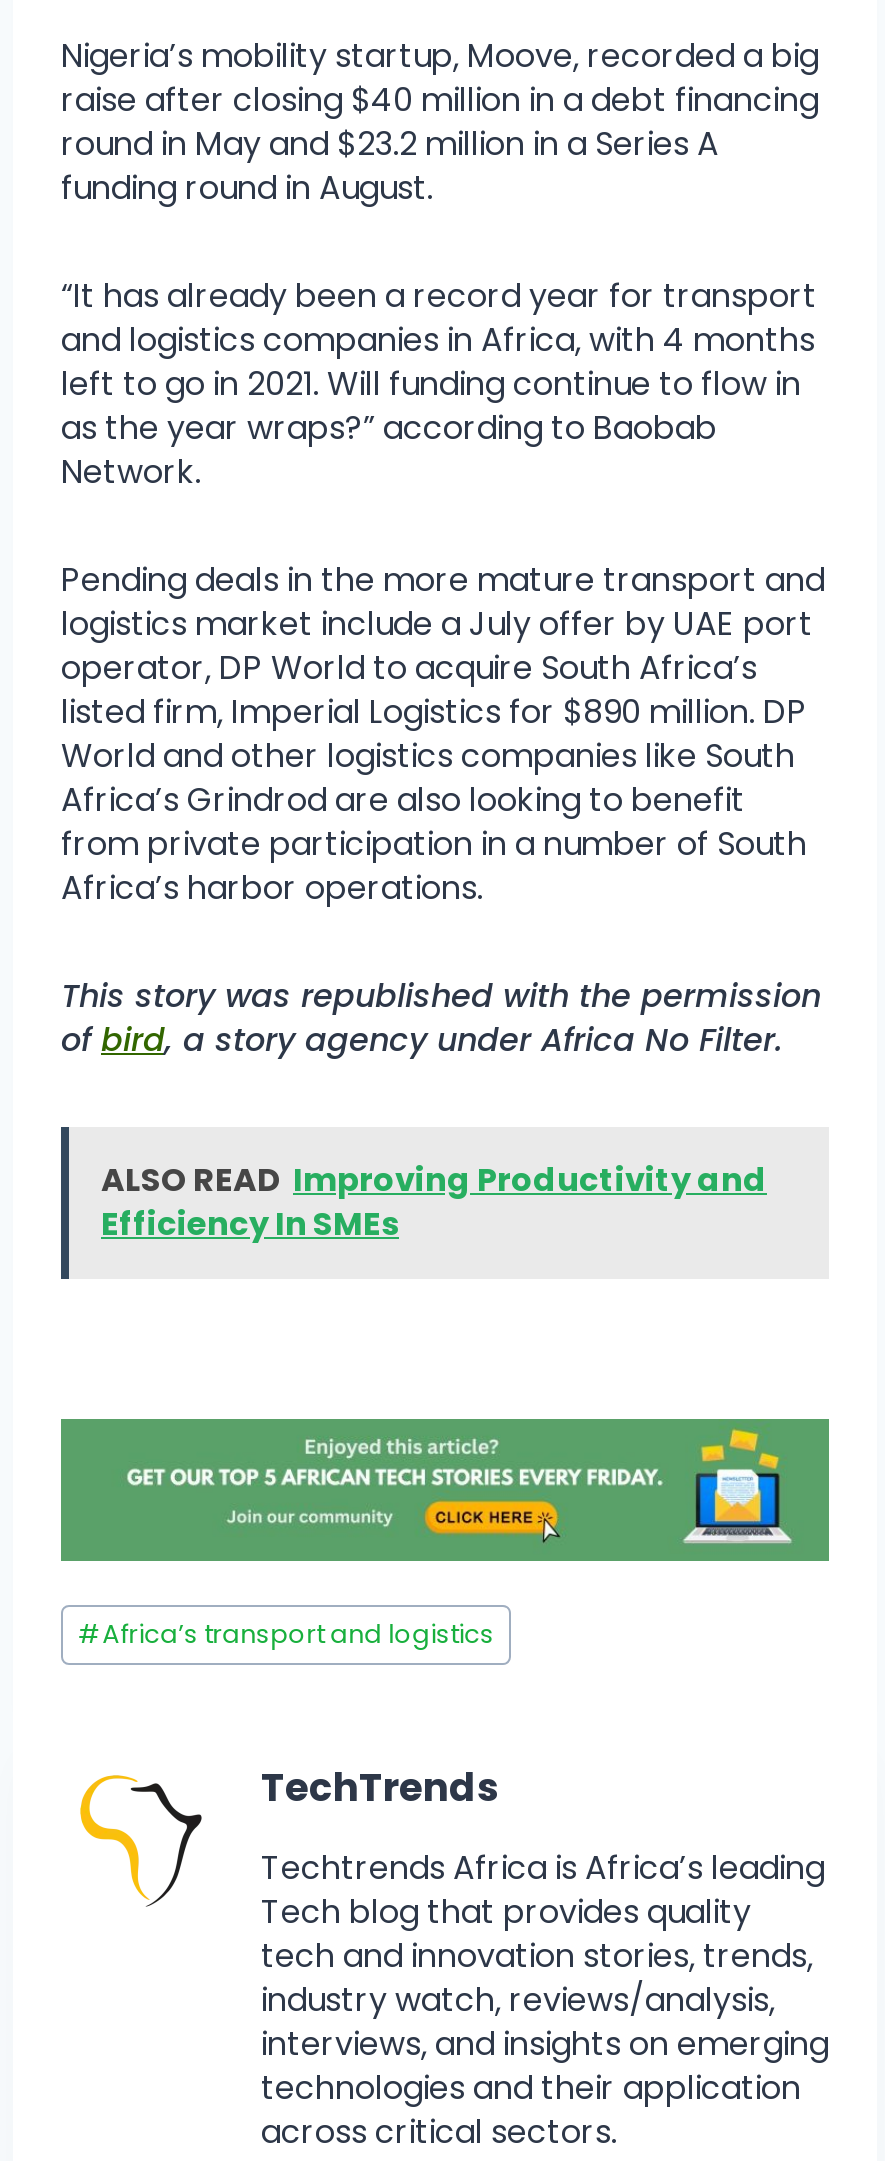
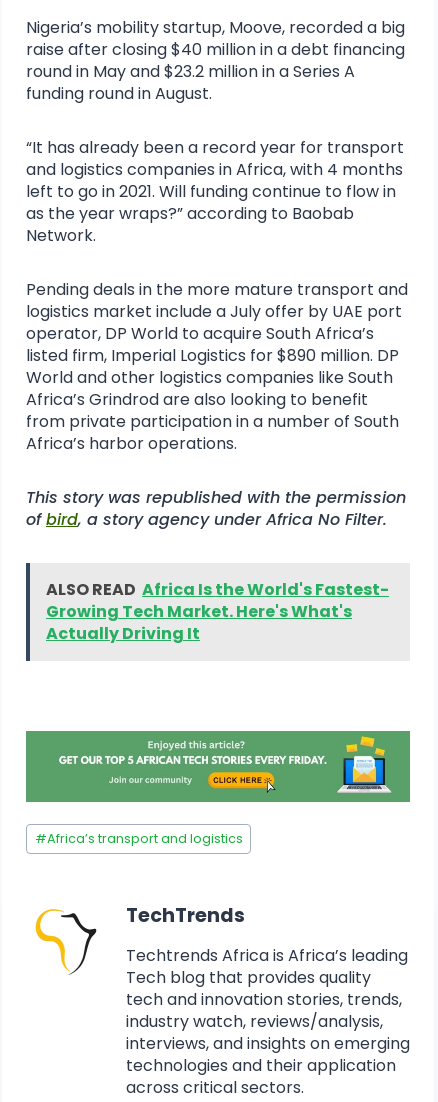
[101,1156,767,1246] ALSO READ Improving Productivity and | Efficiency In SMEs -> [46,578,389,645] ALSO READ Africa Is the World's Fastest- | Growing Tech Market. Here's What's | Actually Driving It

